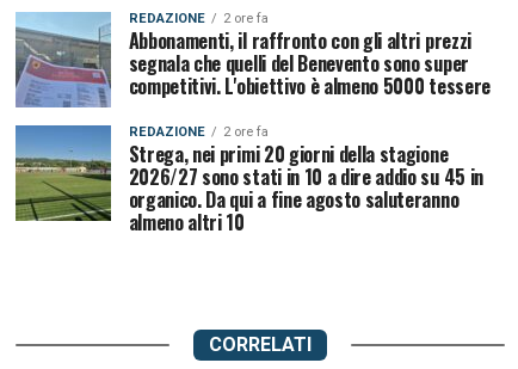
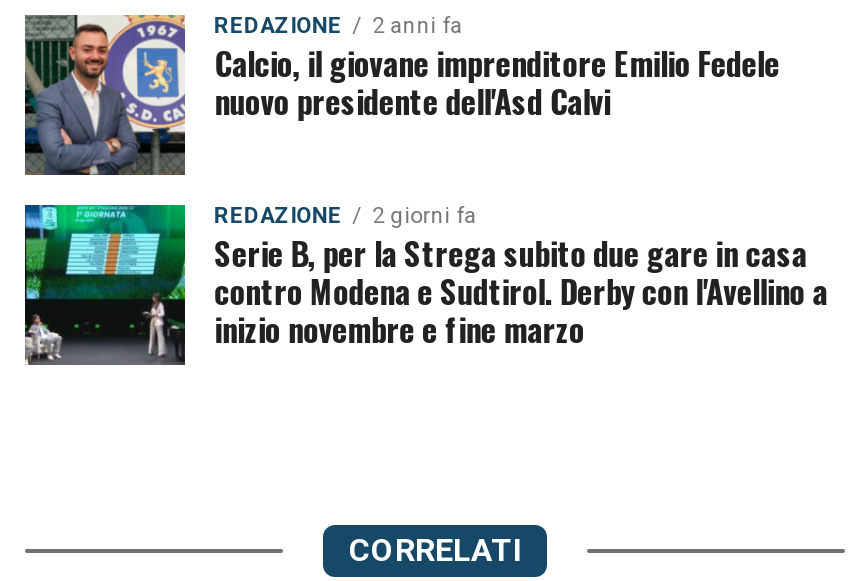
[14,11,490,109] [image] | 2 ore fa | Abbonamenti, il raffronto con gli altri prezzi | segnala che quelli del Benevento sono super | competitivi. L'obiettivo è almeno 5000 tessere -> [23,13,780,177] [image] | 2 anni fa | Calcio, il giovane imprenditore Emilio Fedele | nuovo presidente dell'Asd Calvi
[14,124,483,236] [image] | 2 ore fa | Strega, nei primi 20 giorni della stagione | 2026/27 sono stati in 10 a dire addio su 45 in | organico. Da qui a fine agosto saluteranno | almeno altri 10 -> [23,203,828,367] [image] | 2 giorni fa | Serie B, per la Strega subito due gare in casa | contro Modena e Sudtirol. Derby con l'Avellino a | inizio novembre e fine marzo

